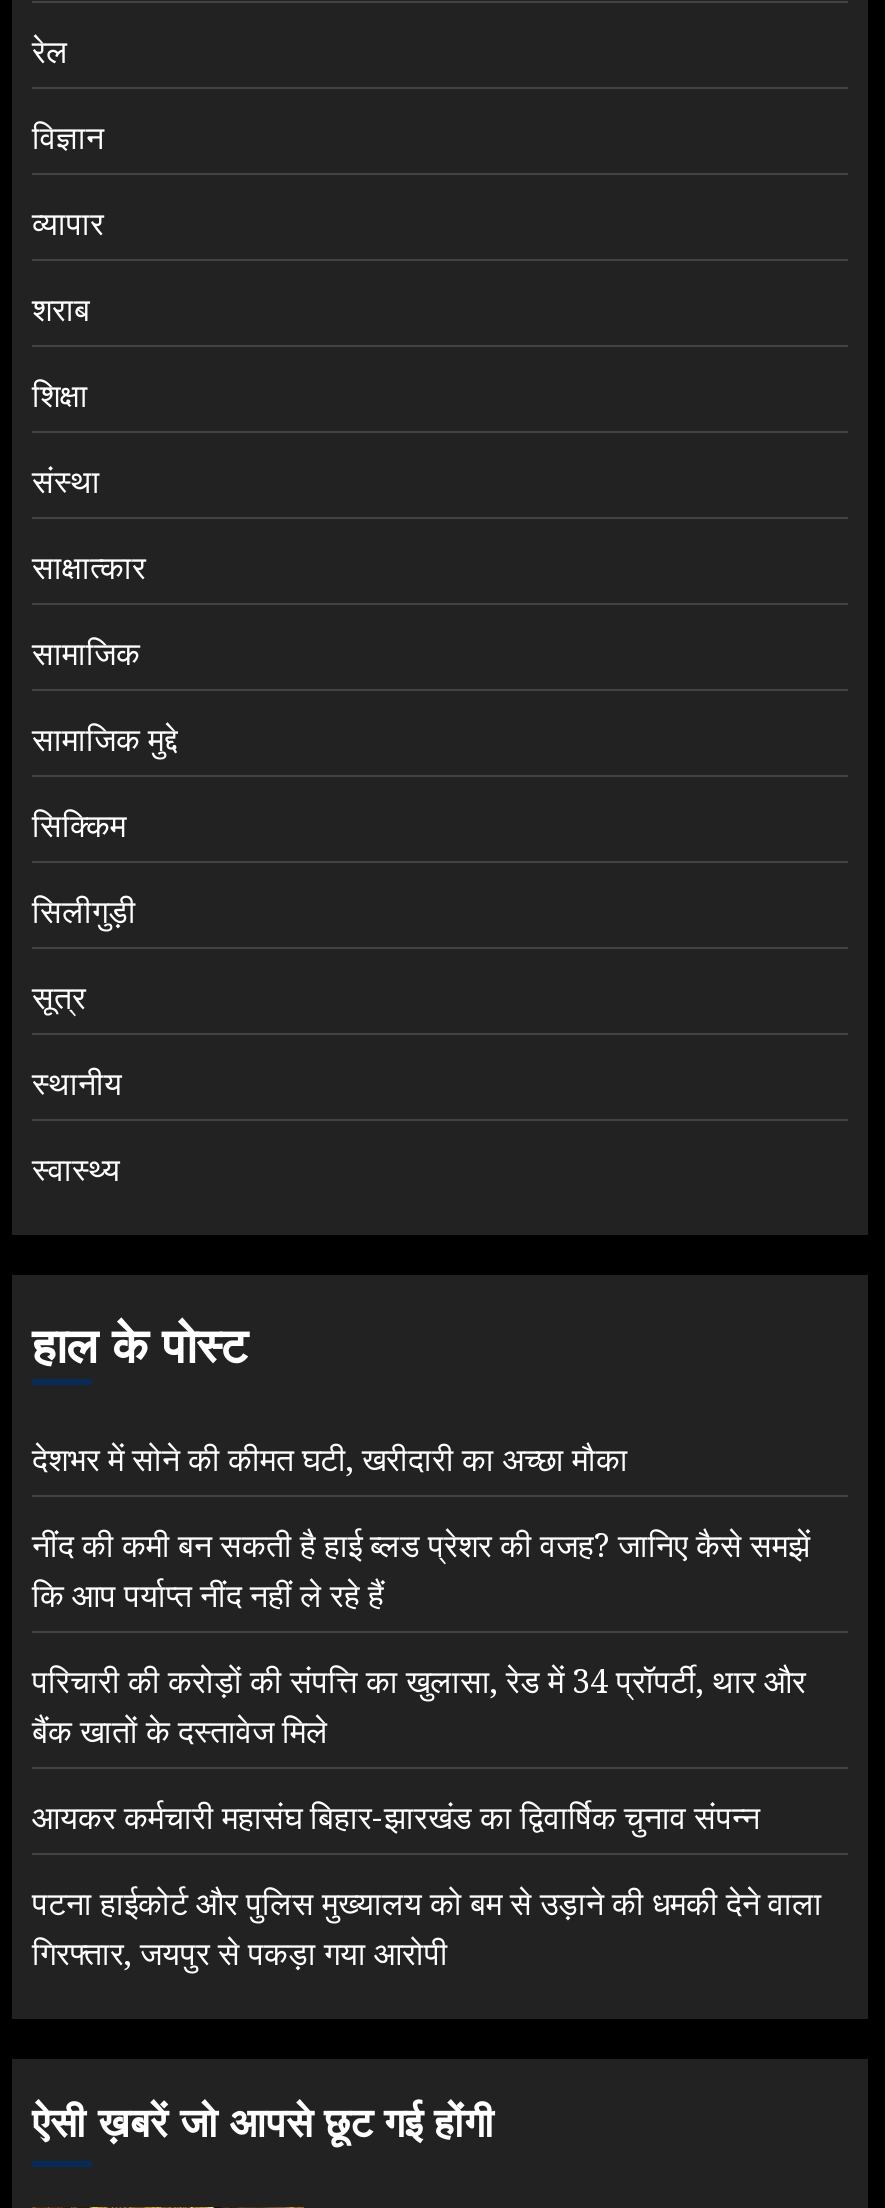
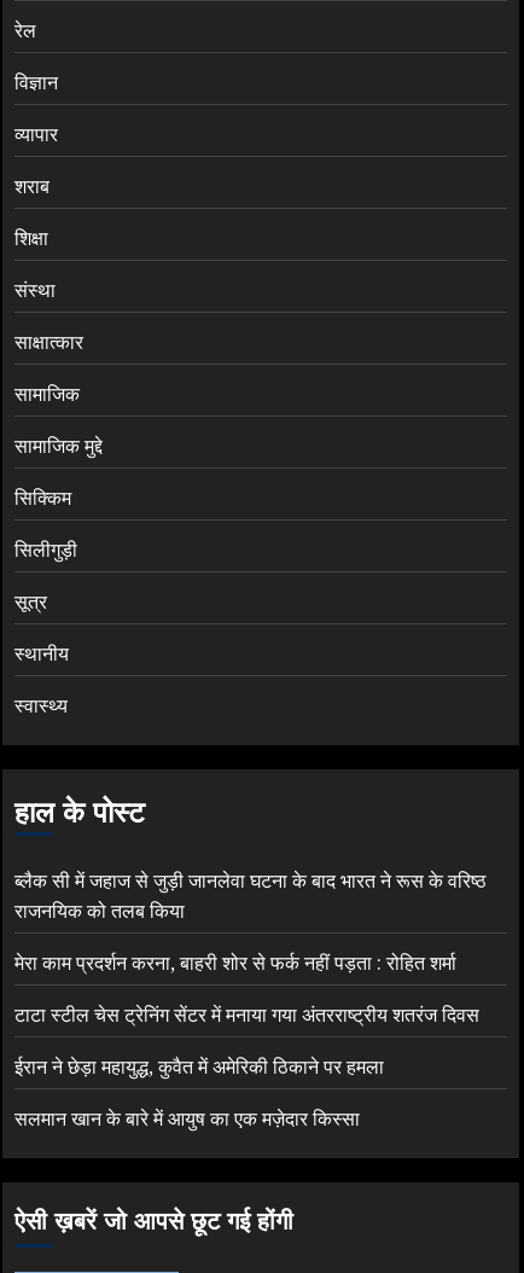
[32,1437,628,1481] देशभर में सोने की कीमत घटी, खरीदारी का अच्छा मौका -> [14,868,487,925] ब्लैक सी में जहाज से जुड़ी जानलेवा घटना के बाद भारत ने रूस के वरिष्ठ | राजनयिक को तलब किया
[32,1523,810,1617] नींद की कमी बन सकती है हाई ब्लड प्रेशर की वजह? जानिए कैसे समझें | कि आप पर्याप्त नींद नहीं ले रहे हैं -> [14,950,456,976] मेरा काम प्रदर्शन करना, बाहरी शोर से फर्क नहीं पड़ता : रोहित शर्मा
[32,1659,806,1753] परिचारी की करोड़ों की संपत्ति का खुलासा, रेड में 34 प्रॉपर्टी, थार और | बैंक खातों के दस्तावेज मिले -> [14,1002,479,1028] टाटा स्टील चेस ट्रेनिंग सेंटर में मनाया गया अंतरराष्ट्रीय शतरंज दिवस
[32,1795,760,1839] आयकर कर्मचारी महासंघ बिहार-झारखंड का द्विवार्षिक चुनाव संपन्न -> [14,1054,384,1080] ईरान ने छेड़ा महायुद्ध, कुवैत में अमेरिकी ठिकाने पर हमला
[32,1881,822,1975] पटना हाईकोर्ट और पुलिस मुख्यालय को बम से उड़ाने की धमकी देने वाला | गिरफ्तार, जयपुर से पकड़ा गया आरोपी -> [14,1106,360,1132] सलमान खान के बारे में आयुष का एक मज़ेदार किस्सा

